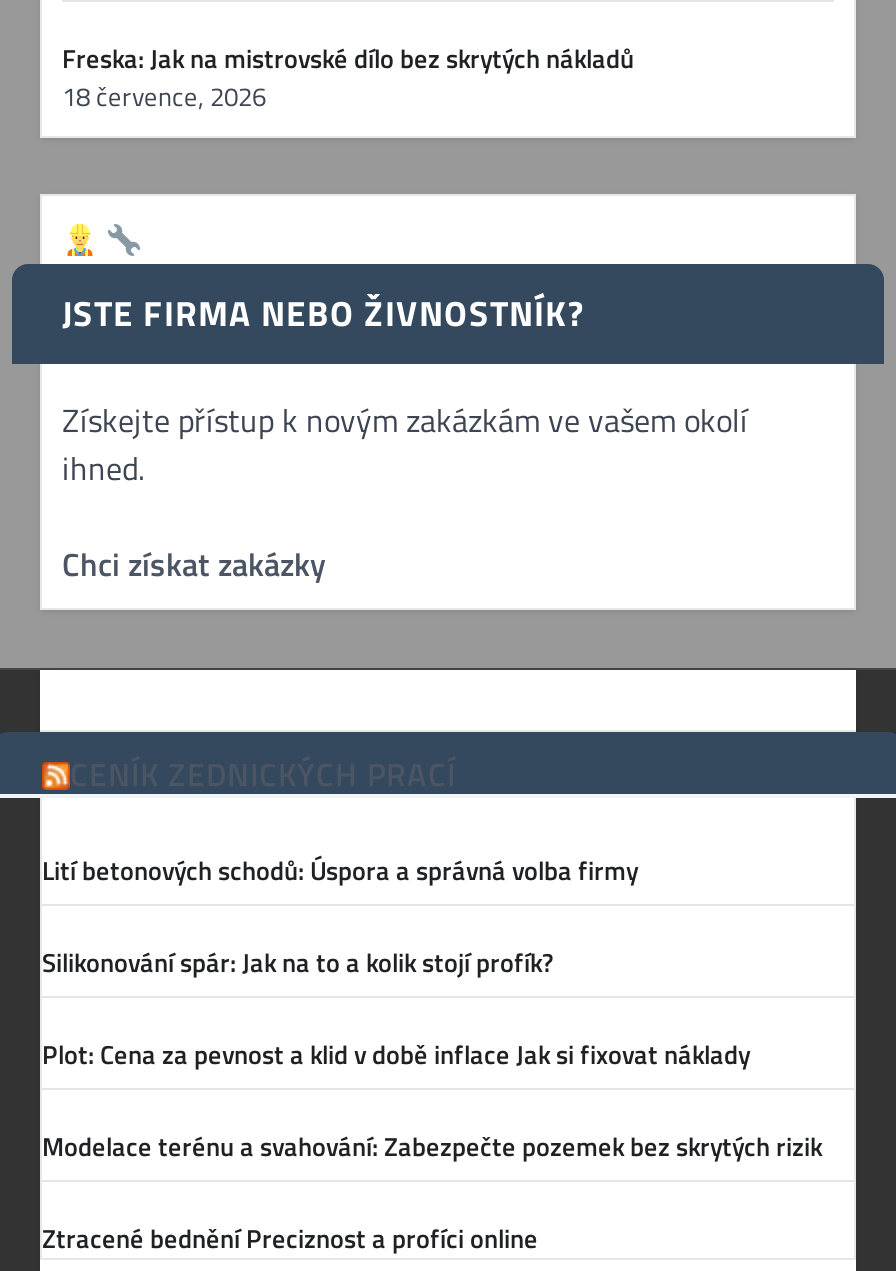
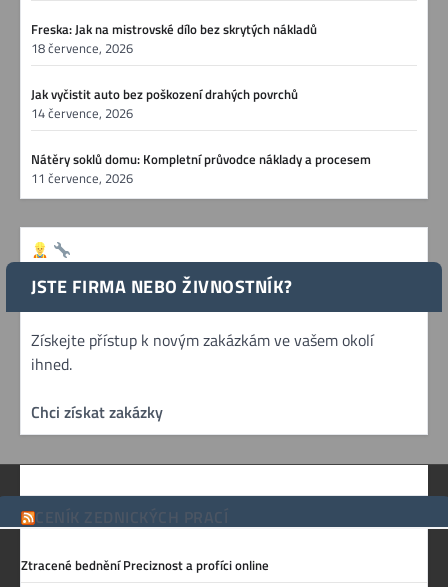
none -> [31,84,371,188] Jak vyčistit auto bez poškození drahých povrchů | 14 července, 2026 | Nátěry soklů domu: Kompletní průvodce náklady a procesem | 11 července, 2026
moved [62,287,748,589] -> [31,273,374,424]: JSTE FIRMA NEBO ŽIVNOSTNÍK? | Získejte přístup k novým zakázkám ve vašem okolí | ihned. | Chci získat zakázky
[42,850,822,1166] Lití betonových schodů: Úspora a správná volba firmy | Silikonování spár: Jak na to a kolik stojí profík? | Plot: Cena za pevnost a klid v době inflace Jak si fixovat náklady | Modelace terénu a svahování: Zabezpečte pozemek bez skrytých rizik -> none

